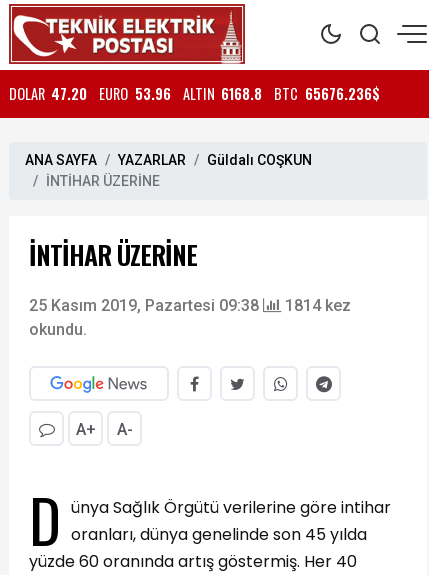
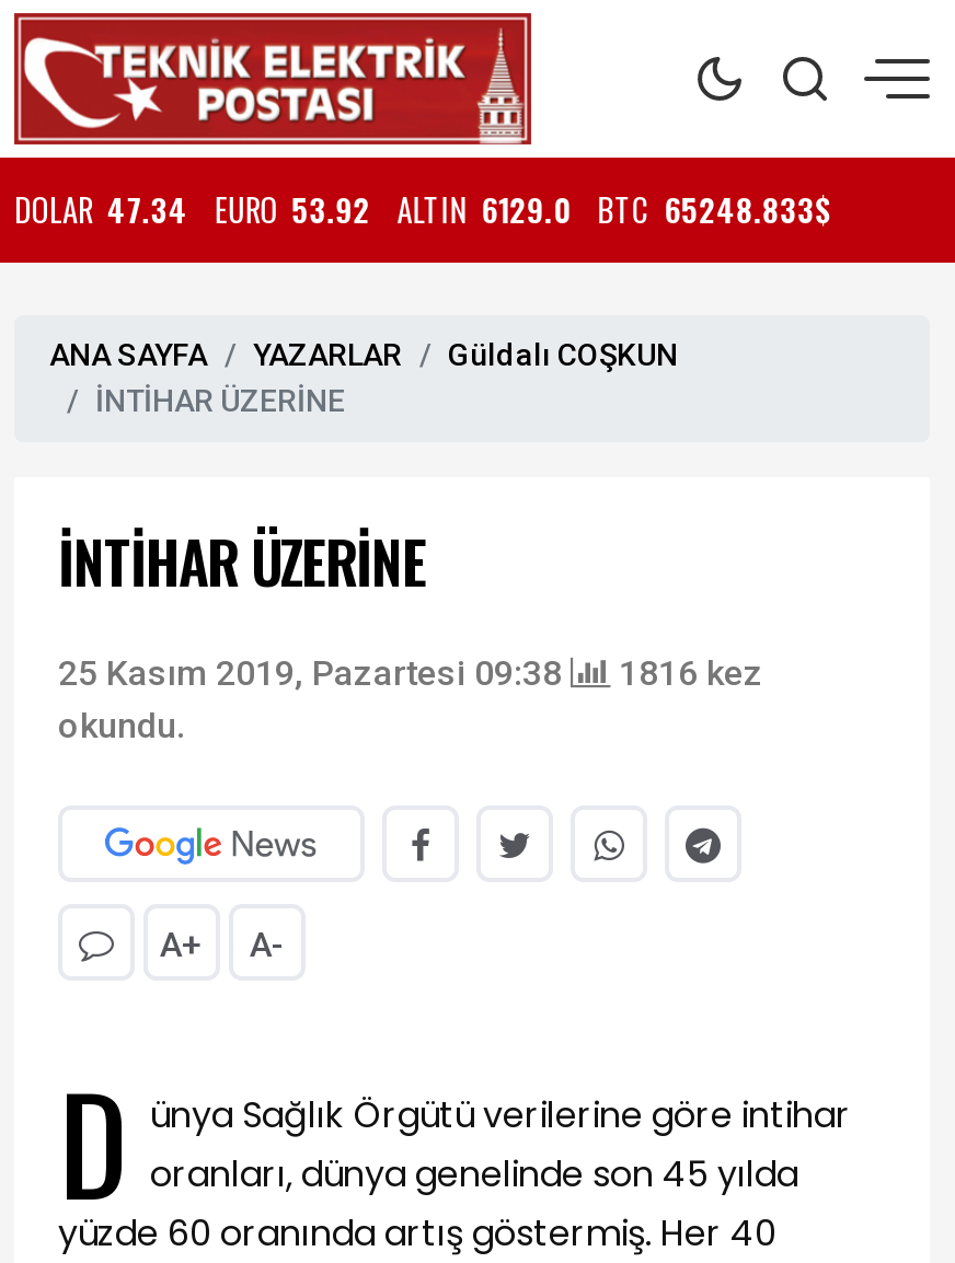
[9,83,380,104] DOLAR 47.20 EURO 53.96 ALTIN 6168.8 BTC 65676.236$ -> [14,186,833,232] DOLAR 47.34 EURO 53.92 ALTIN 6129.0 BTC 65248.833$
[29,296,351,315] 25 Kasım 2019, Pazartesi 09:38 1814 kez -> [58,652,763,694] 25 Kasım 2019, Pazartesi 09:38 1816 kez

